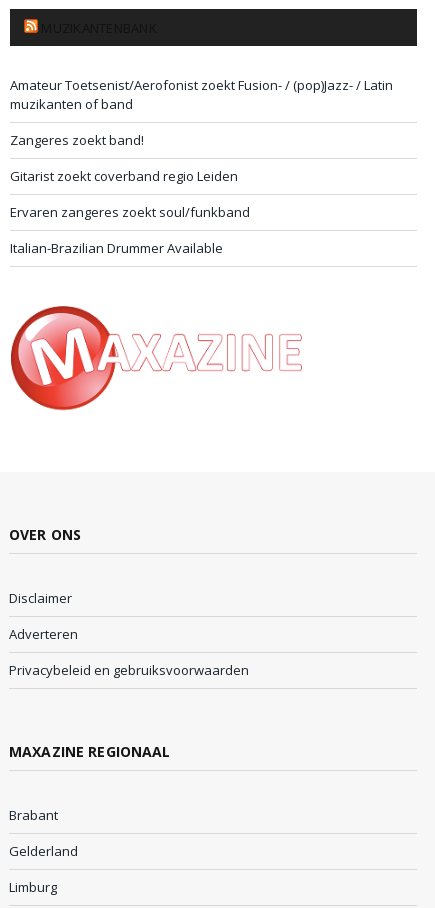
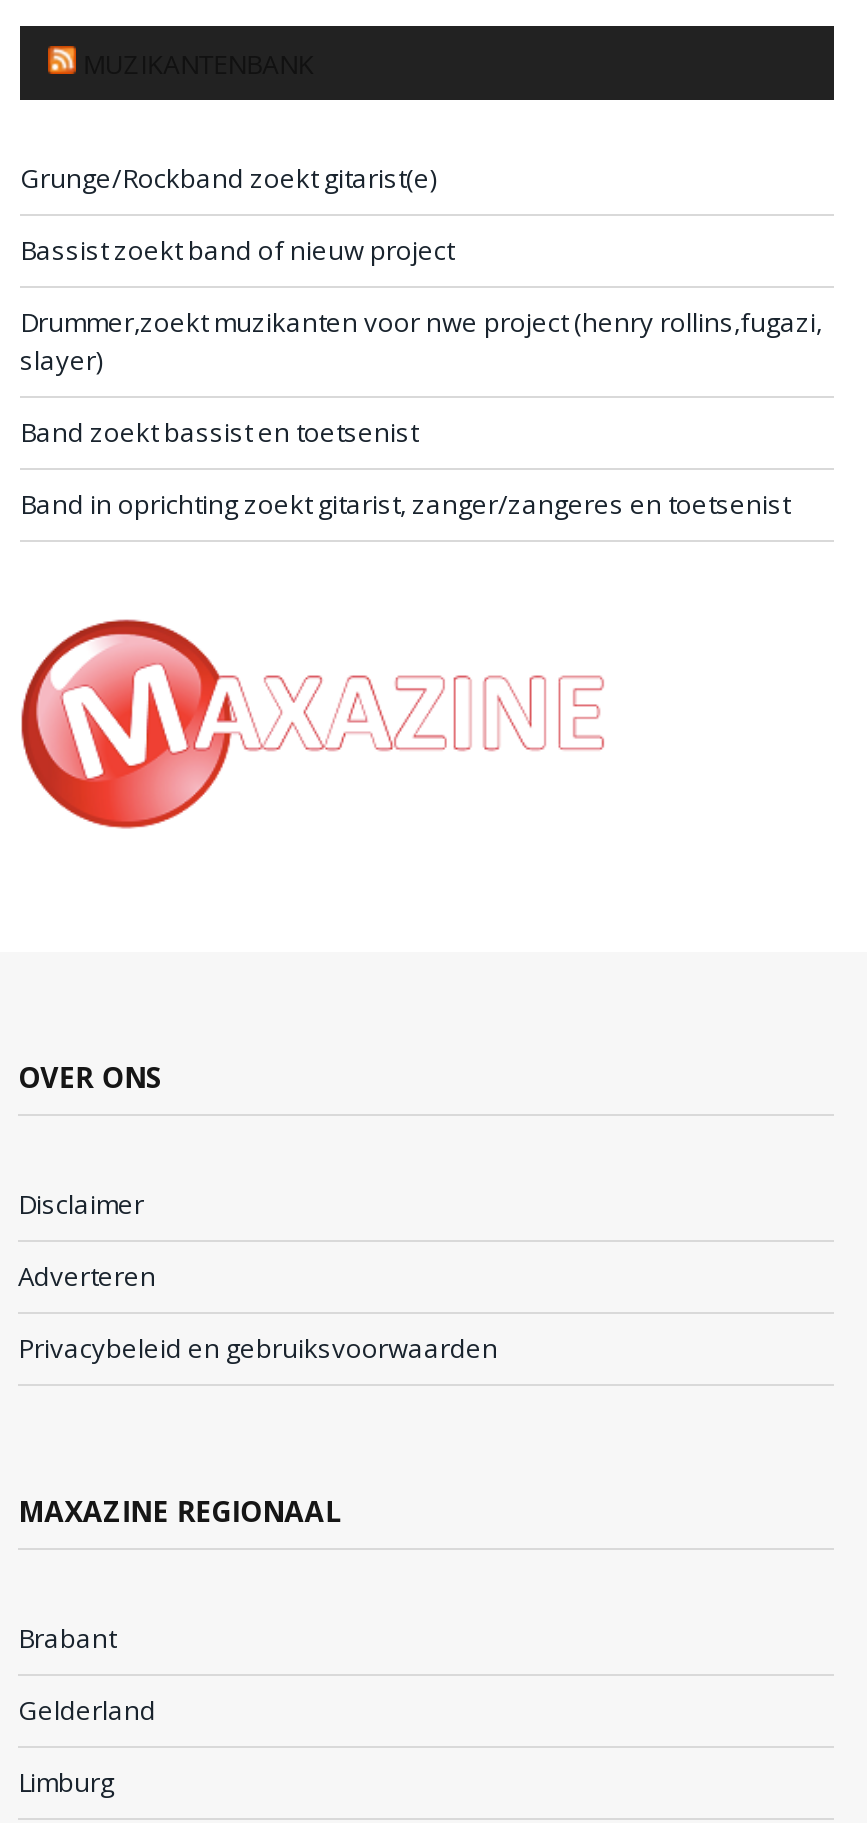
[10,76,393,113] Amateur Toetsenist/Aerofonist zoekt Fusion- / (pop)Jazz- / Latin | muzikanten of band -> [20,159,436,195] Grunge/Rockband zoekt gitarist(e)
[10,131,144,149] Zangeres zoekt band! -> [20,231,454,267] Bassist zoekt band of nieuw project
[10,167,238,185] Gitarist zoekt coverband regio Leiden -> [20,303,822,377] Drummer,zoekt muzikanten voor nwe project (henry rollins,fugazi, | slayer)
[10,203,250,221] Ervaren zangeres zoekt soul/funkband -> [20,413,418,449] Band zoekt bassist en toetsenist
[10,239,223,257] Italian-Brazilian Drummer Available -> [20,485,790,521] Band in oprichting zoekt gitarist, zanger/zangeres en toetsenist

